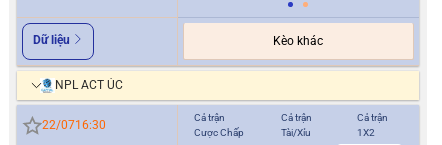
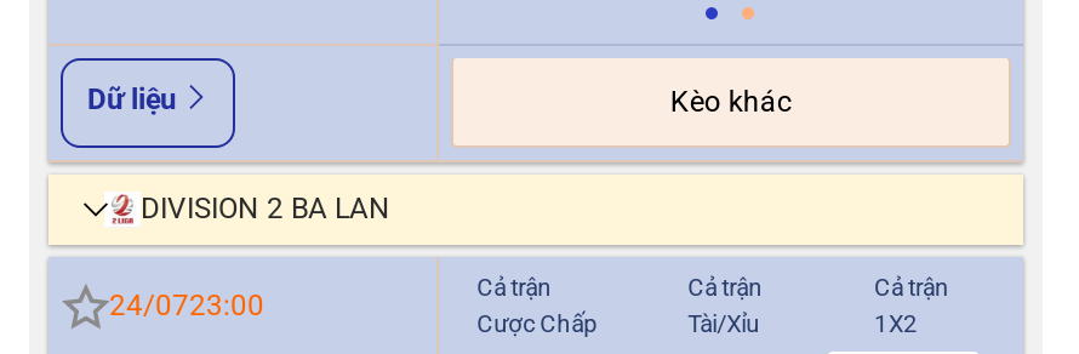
[55,78,123,92] NPL ACT ÚC -> [141,192,390,226] DIVISION 2 BA LAN
[42,118,106,132] 22/0716:30 -> [109,289,264,323] 24/0723:00

